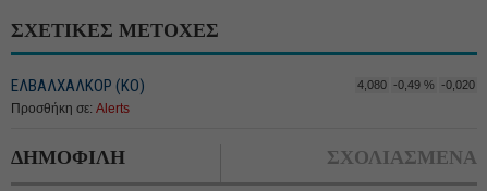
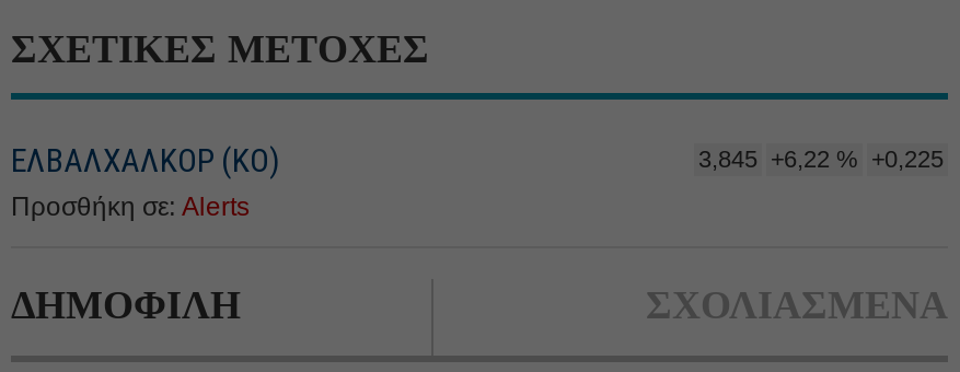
[357,78,475,91] 4,080 -0,49 % -0,020 -> [698,146,944,172] 3,845 +6,22 % +0,225

